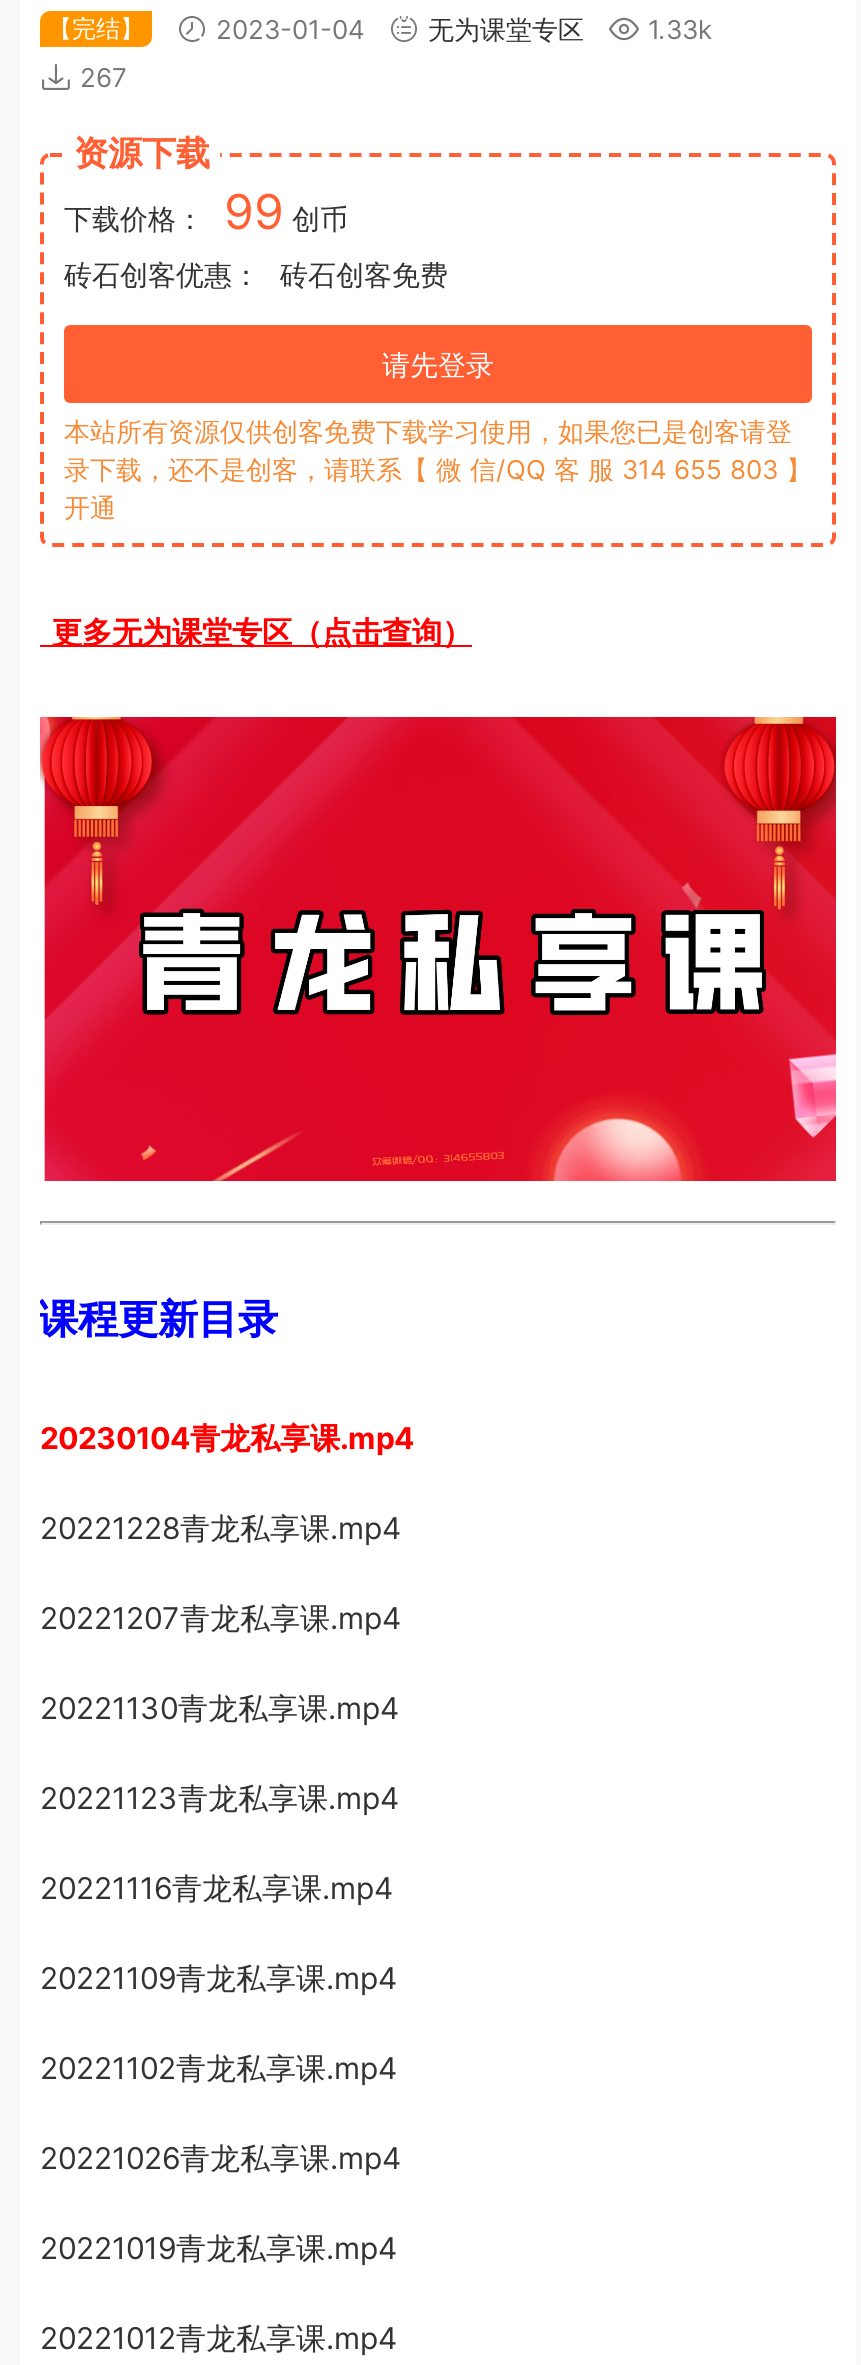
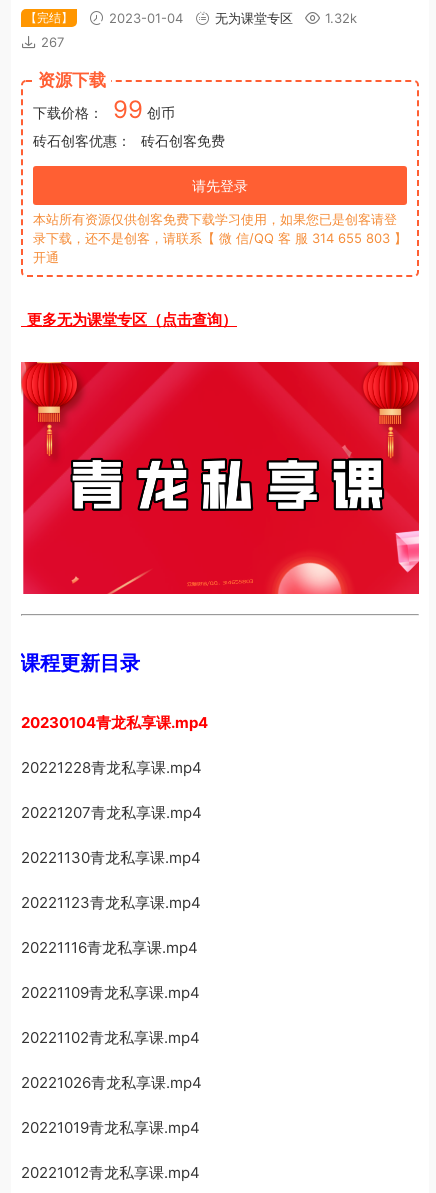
[208,13,712,45] 2023-01-04 无为课堂专区 1.33k -> [105,10,357,26] 2023-01-04 无为课堂专区 1.32k

